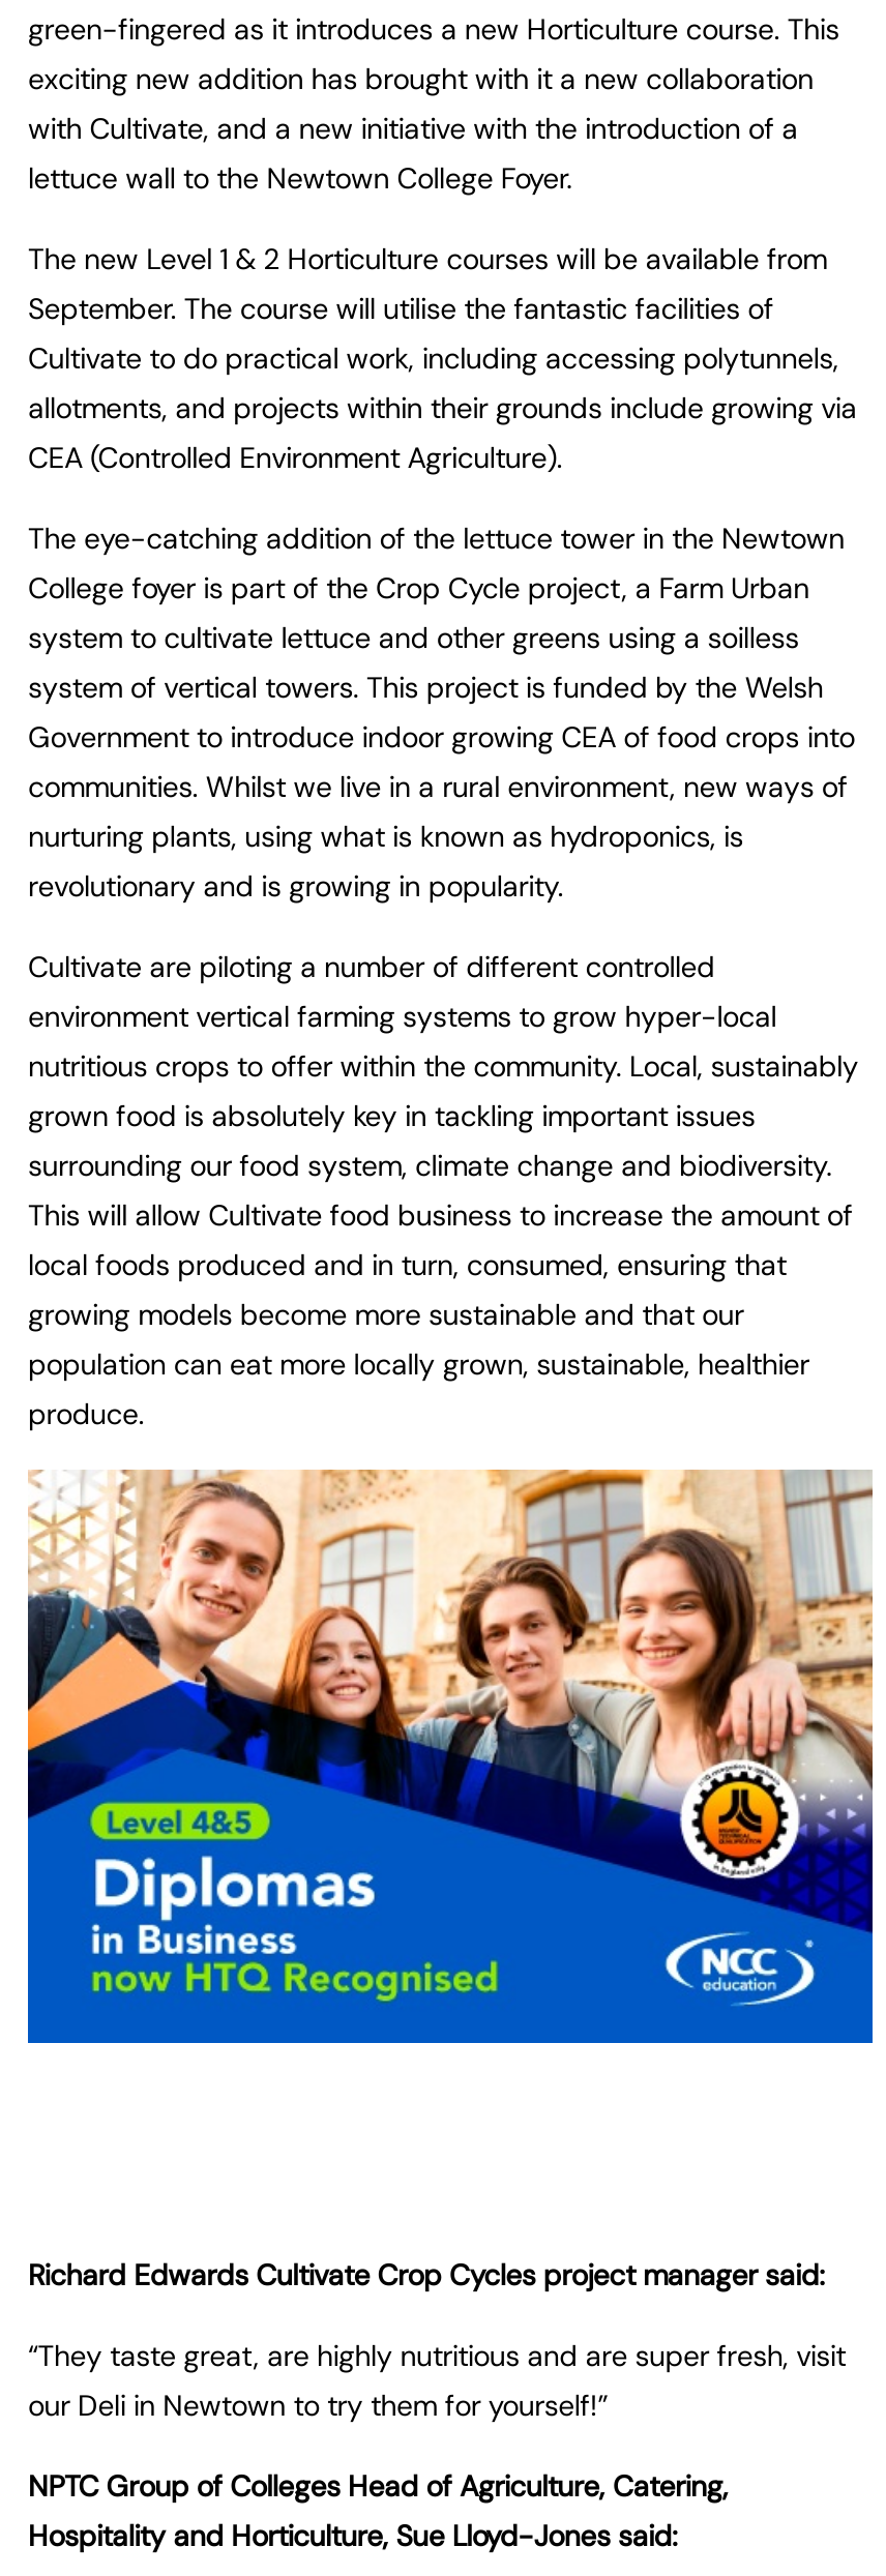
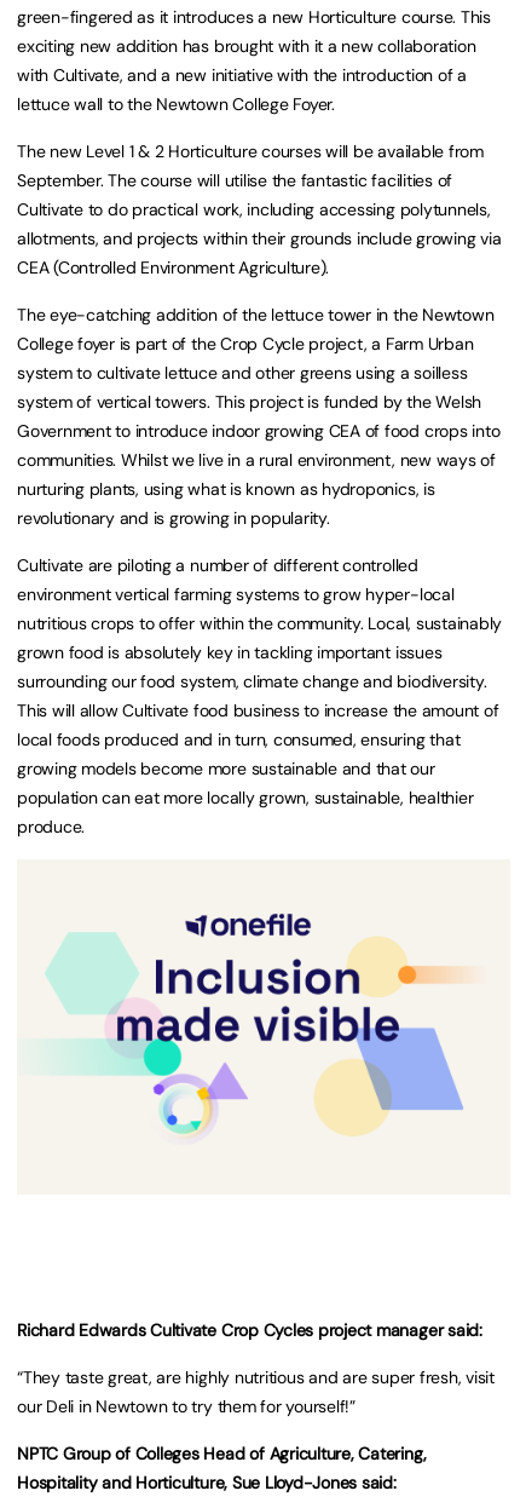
[26,1468,875,2045] [image] -> [17,859,510,1195] [image]

